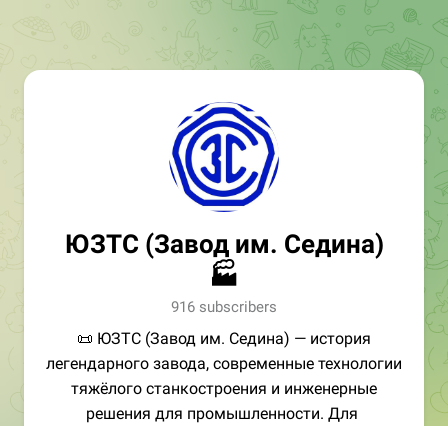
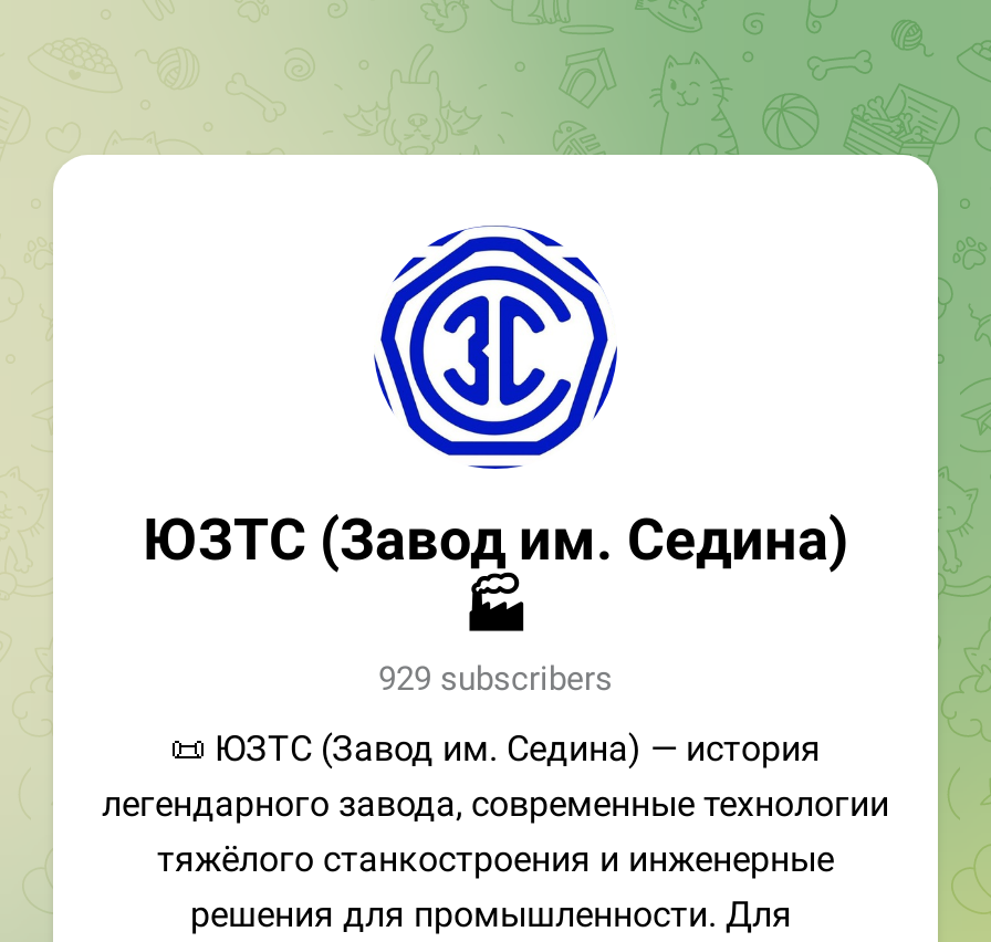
[171,298,277,316] 916 subscribers -> [378,659,613,699] 929 subscribers

